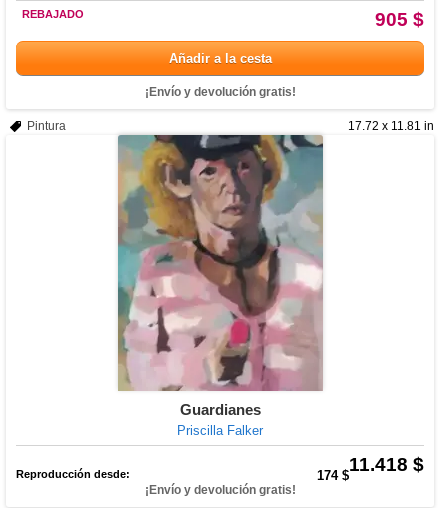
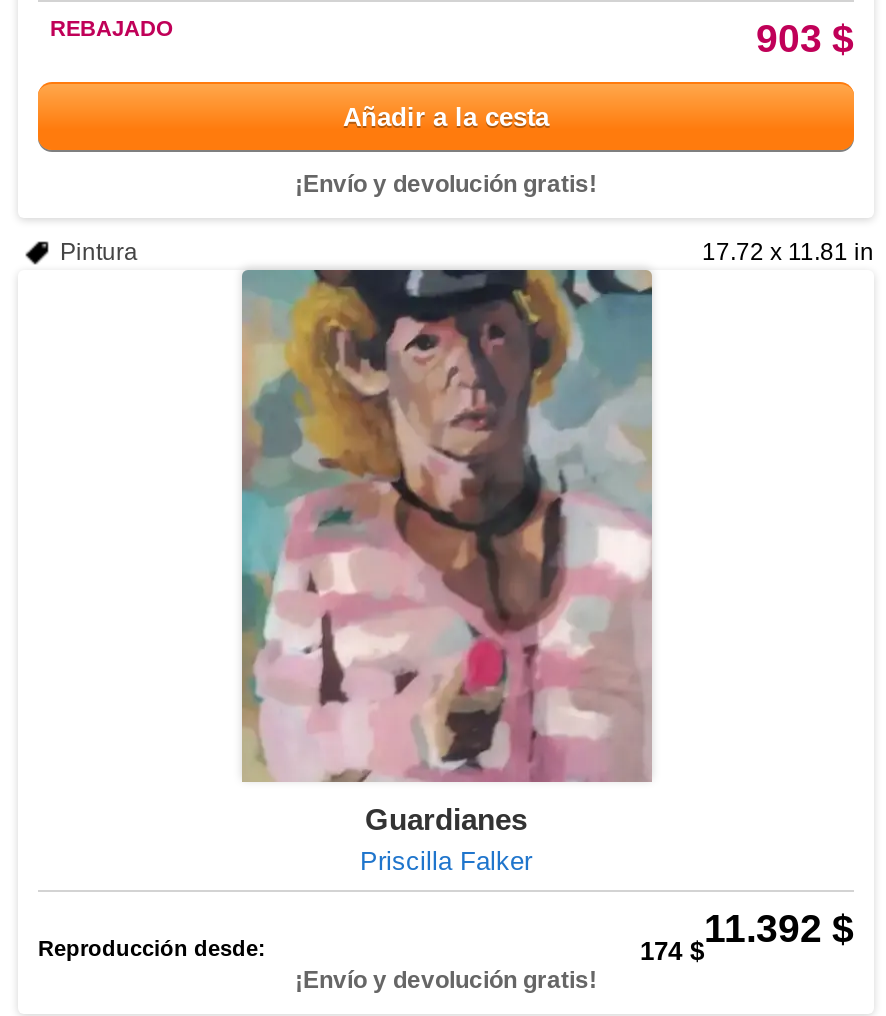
[375,8,424,30] 905 $ -> [756,16,854,60] 903 $
[349,453,424,475] 11.418 $ -> [704,906,854,950] 11.392 $

